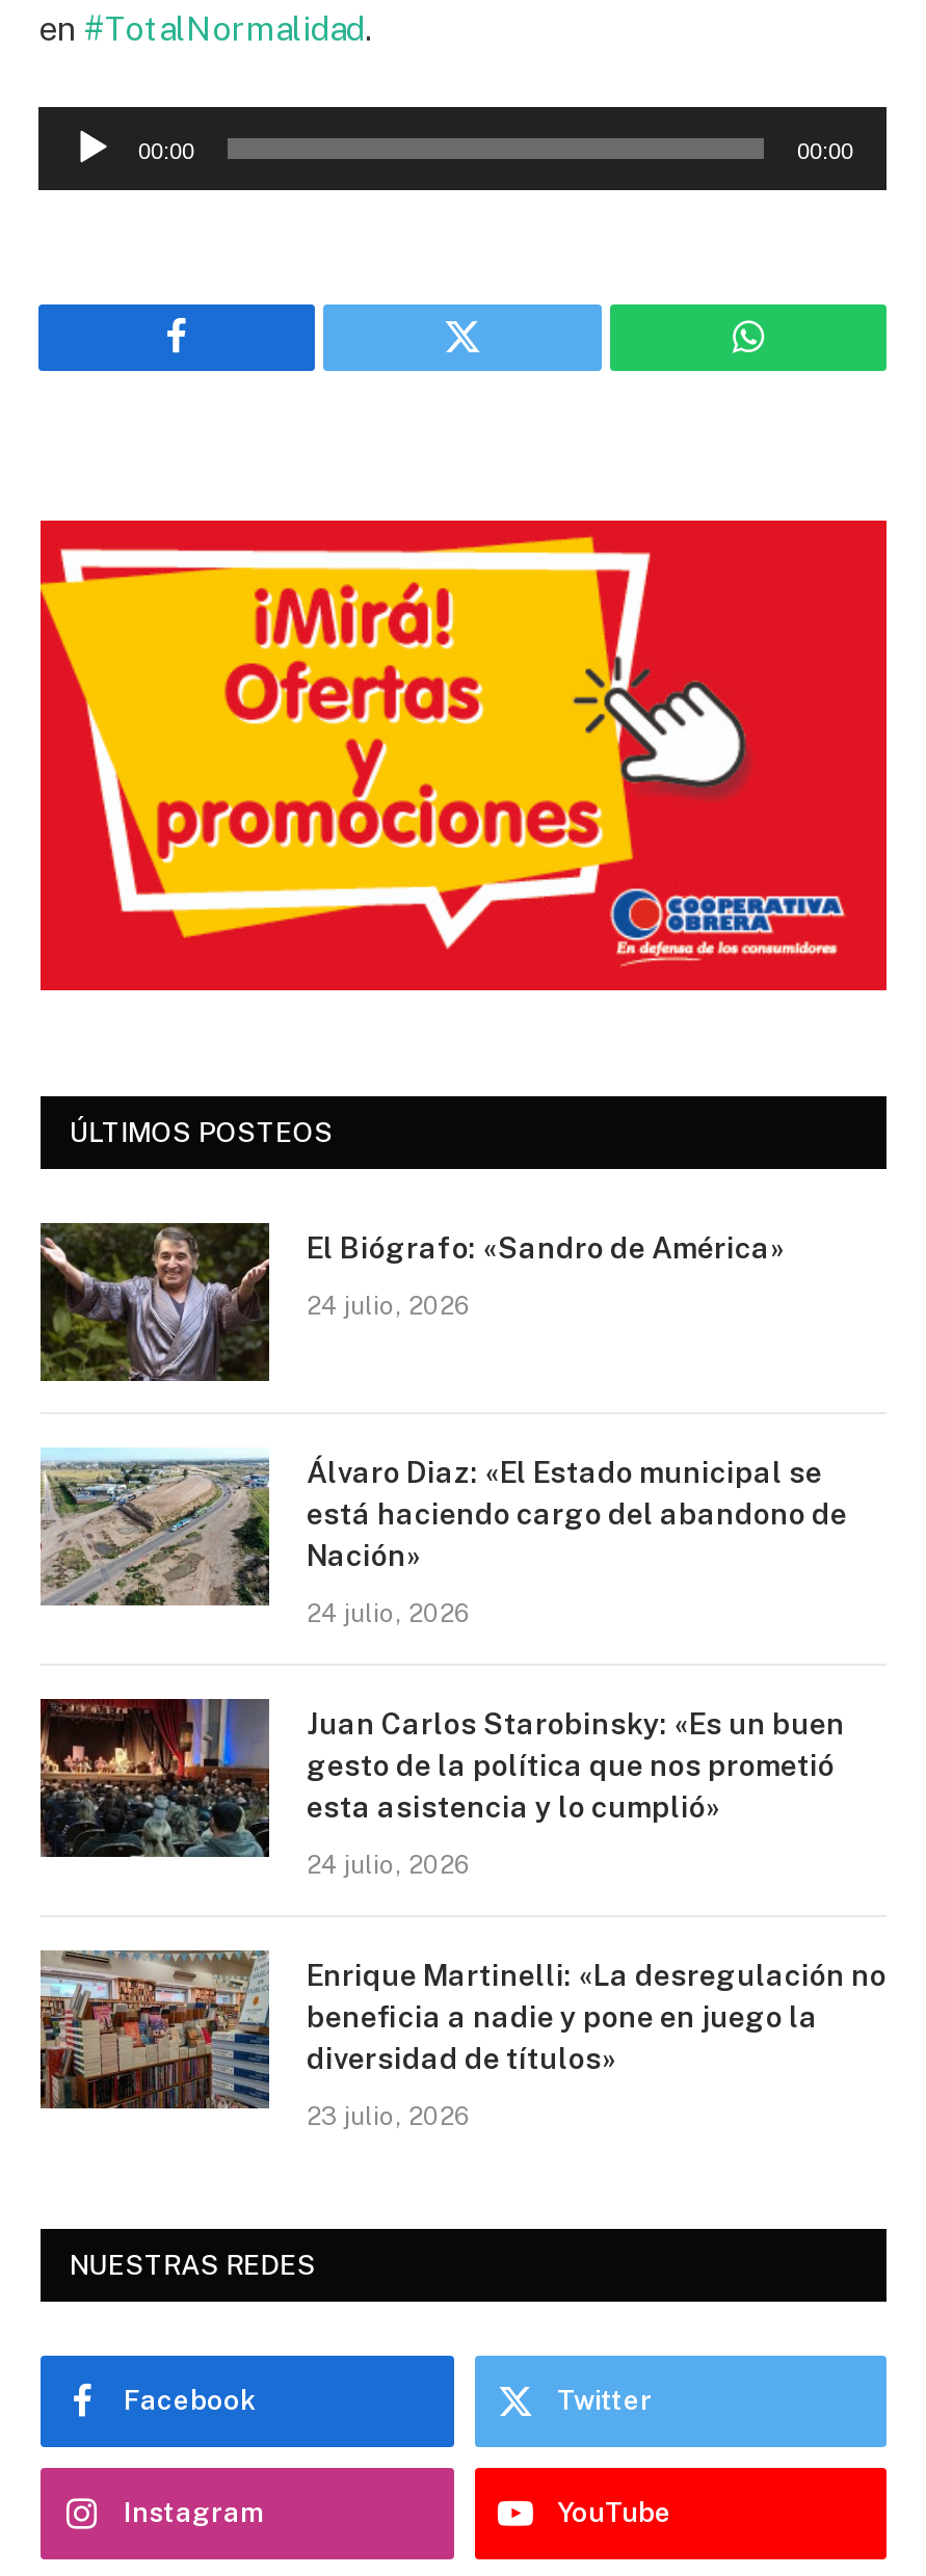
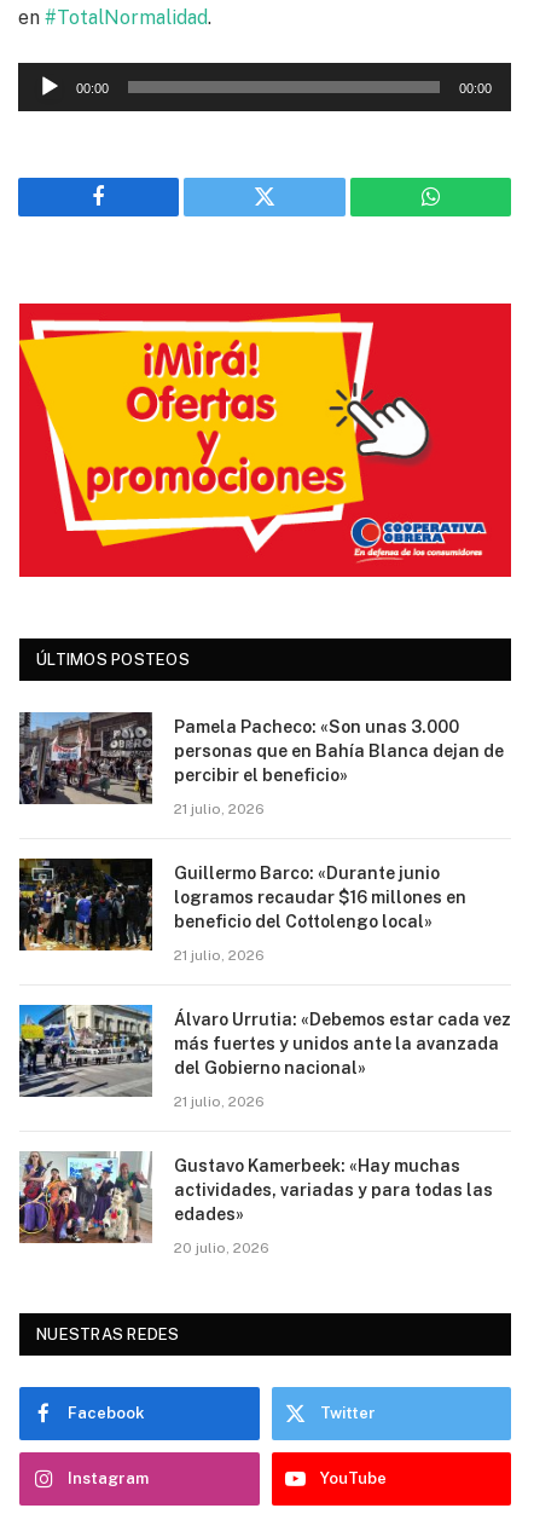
[38,1221,785,1381] [image] | El Biógrafo: «Sandro de América» -> [19,711,504,804] [image] | Pamela Pacheco: «Son unas 3.000 | personas que en Bahía Blanca dejan de | percibir el beneficio»
[307,1292,471,1321] 24 julio, 2026 -> [174,801,265,818] 21 julio, 2026
[41,1448,847,1608] [image] | Álvaro Diaz: «El Estado municipal se | está haciendo cargo del abandono de | Nación» -> [19,857,466,952] [image] | Guillermo Barco: «Durante junio | logramos recaudar $16 millones en | beneficio del Cottolengo local»
[307,1600,471,1629] 24 julio, 2026 -> [174,947,265,964] 21 julio, 2026
[38,1697,845,1857] [image] | Juan Carlos Starobinsky: «Es un buen | gesto de la política que nos prometió | esta asistencia y lo cumplió» -> [18,1004,511,1097] [image] | Álvaro Urrutia: «Debemos estar cada vez | más fuertes y unidos ante la avanzada | del Gobierno nacional»
[307,1851,471,1880] 24 julio, 2026 -> [174,1094,265,1110] 21 julio, 2026
[41,1948,887,2110] [image] | Enrique Martinelli: «La desregulación no | beneficia a nadie y pone en juego la | diversidad de títulos» -> [18,1151,493,1244] [image] | Gustavo Kamerbeek: «Hay muchas | actividades, variadas y para todas las | edades»
[307,2103,471,2132] 23 julio, 2026 -> [174,1240,269,1257] 20 julio, 2026

